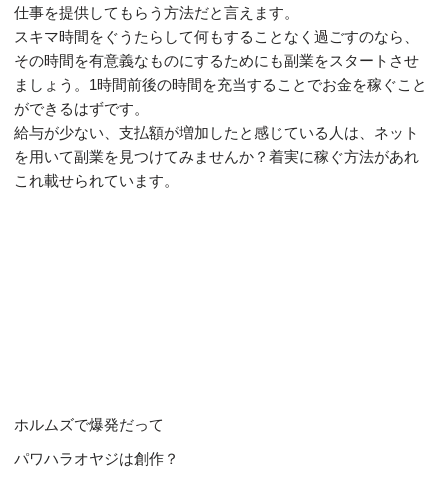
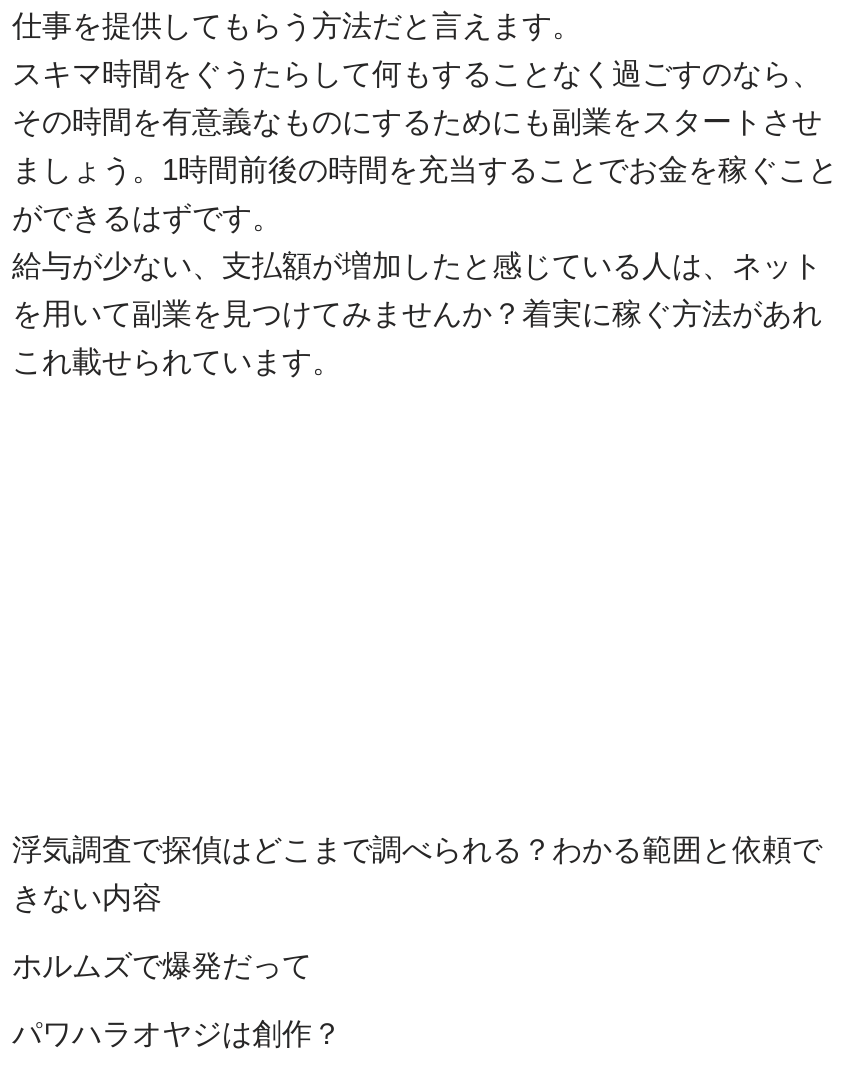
none -> [12,832,822,914] 浮気調査で探偵はどこまで調べられる？わかる範囲と依頼で | きない内容

